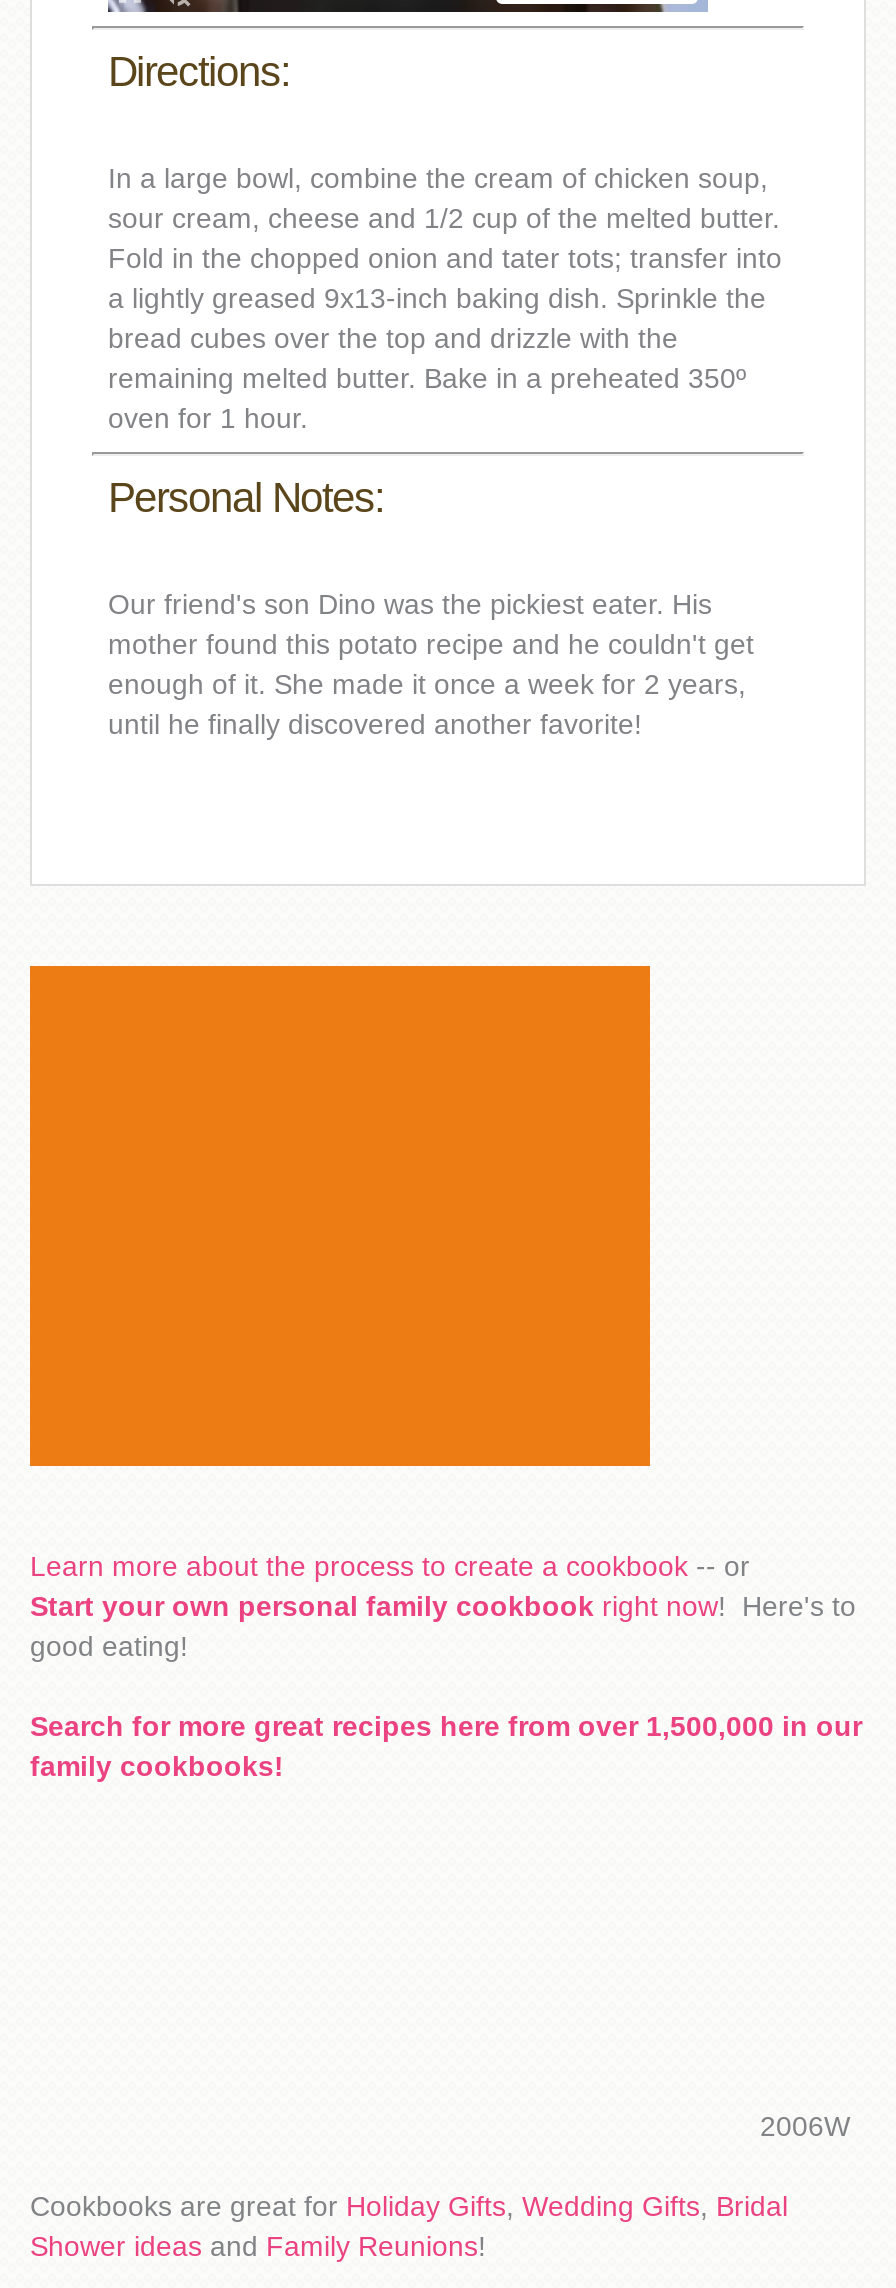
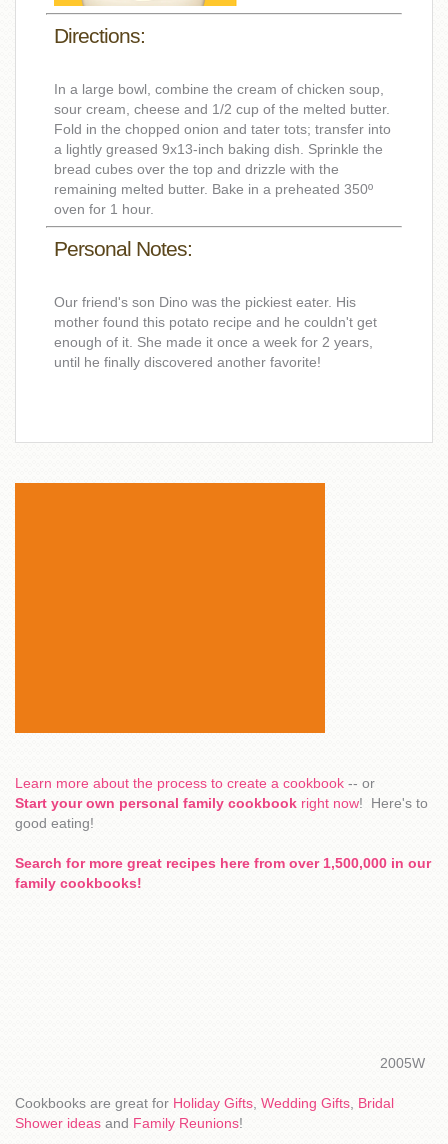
[760,2110,866,2142] 2006W -> [380,1055,433,1071] 2005W

